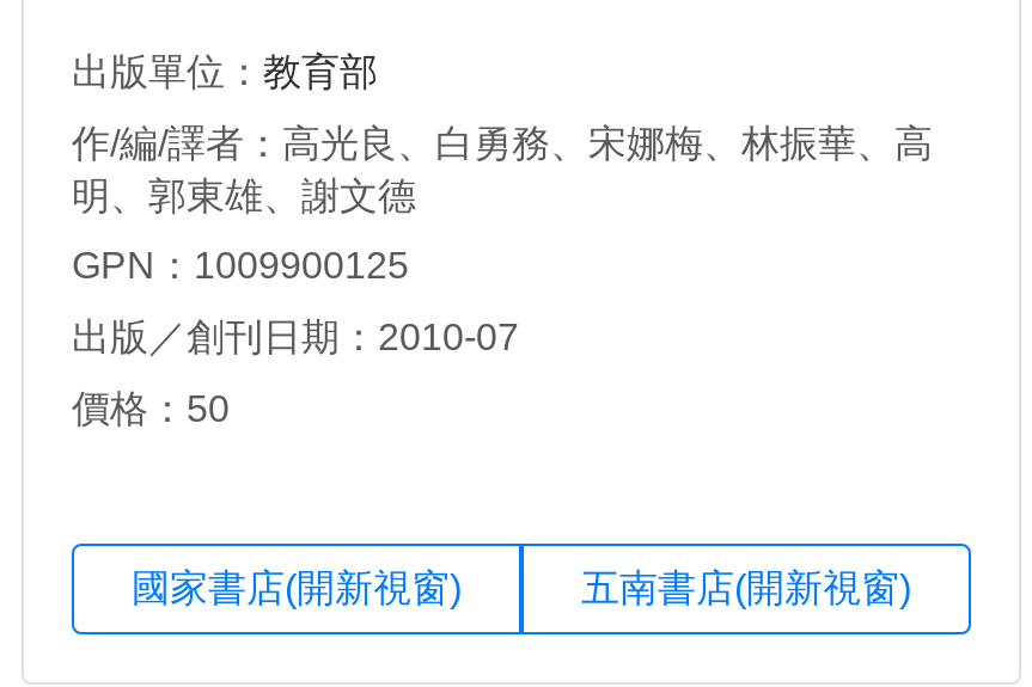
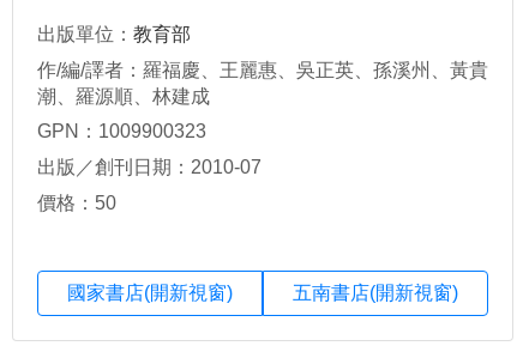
[72,124,933,217] 作/編/譯者：高光良、白勇務、宋娜梅、林振華、高 | 明、郭東雄、謝文德 -> [37,60,488,107] 作/編/譯者：羅福慶、王麗惠、吳正英、孫溪州、黃貴 | 潮、羅源順、林建成
[72,246,409,286] GPN：1009900125 -> [37,121,206,142] GPN：1009900323

